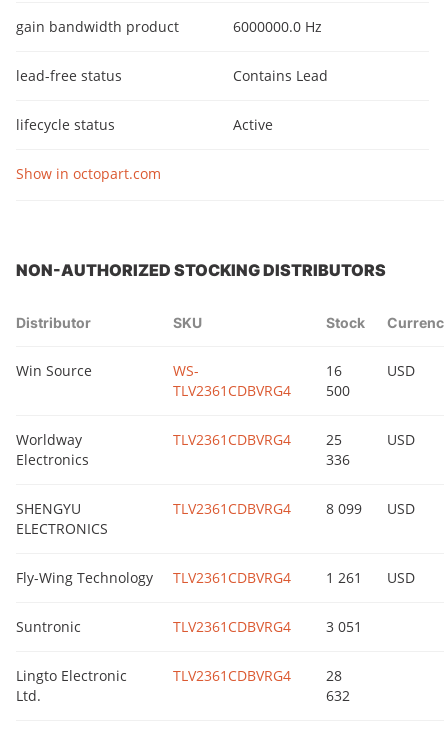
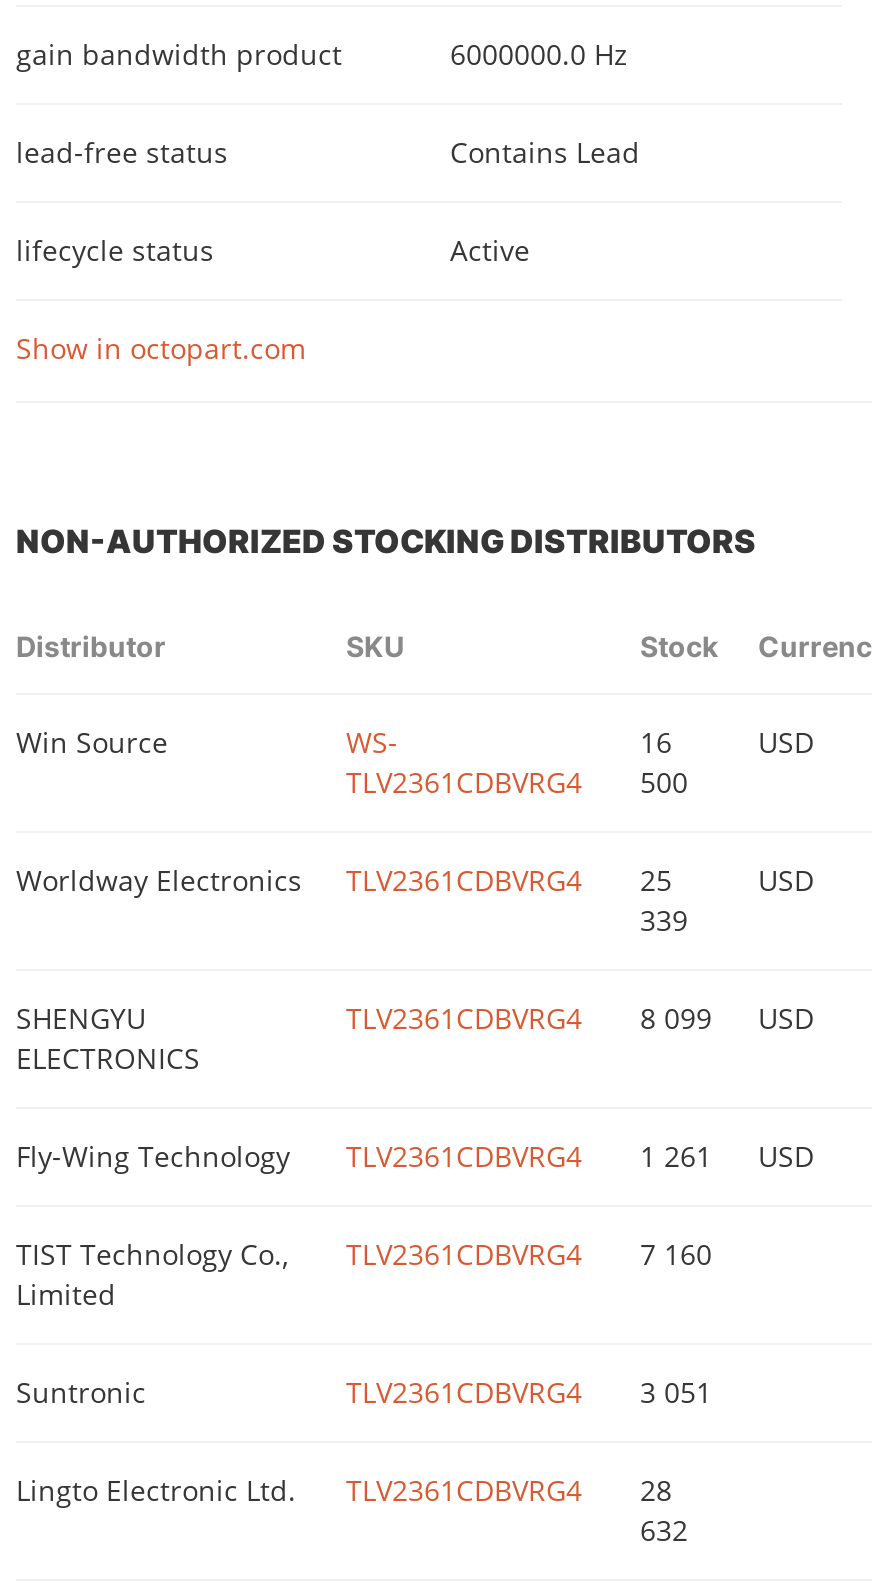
[326,450,350,469] 336 -> [640,902,688,940] 339
none -> [16,1236,288,1314] TIST Technology Co., | Limited
none -> [346,1236,712,1274] TLV2361CDBVRG4 | 7 160

